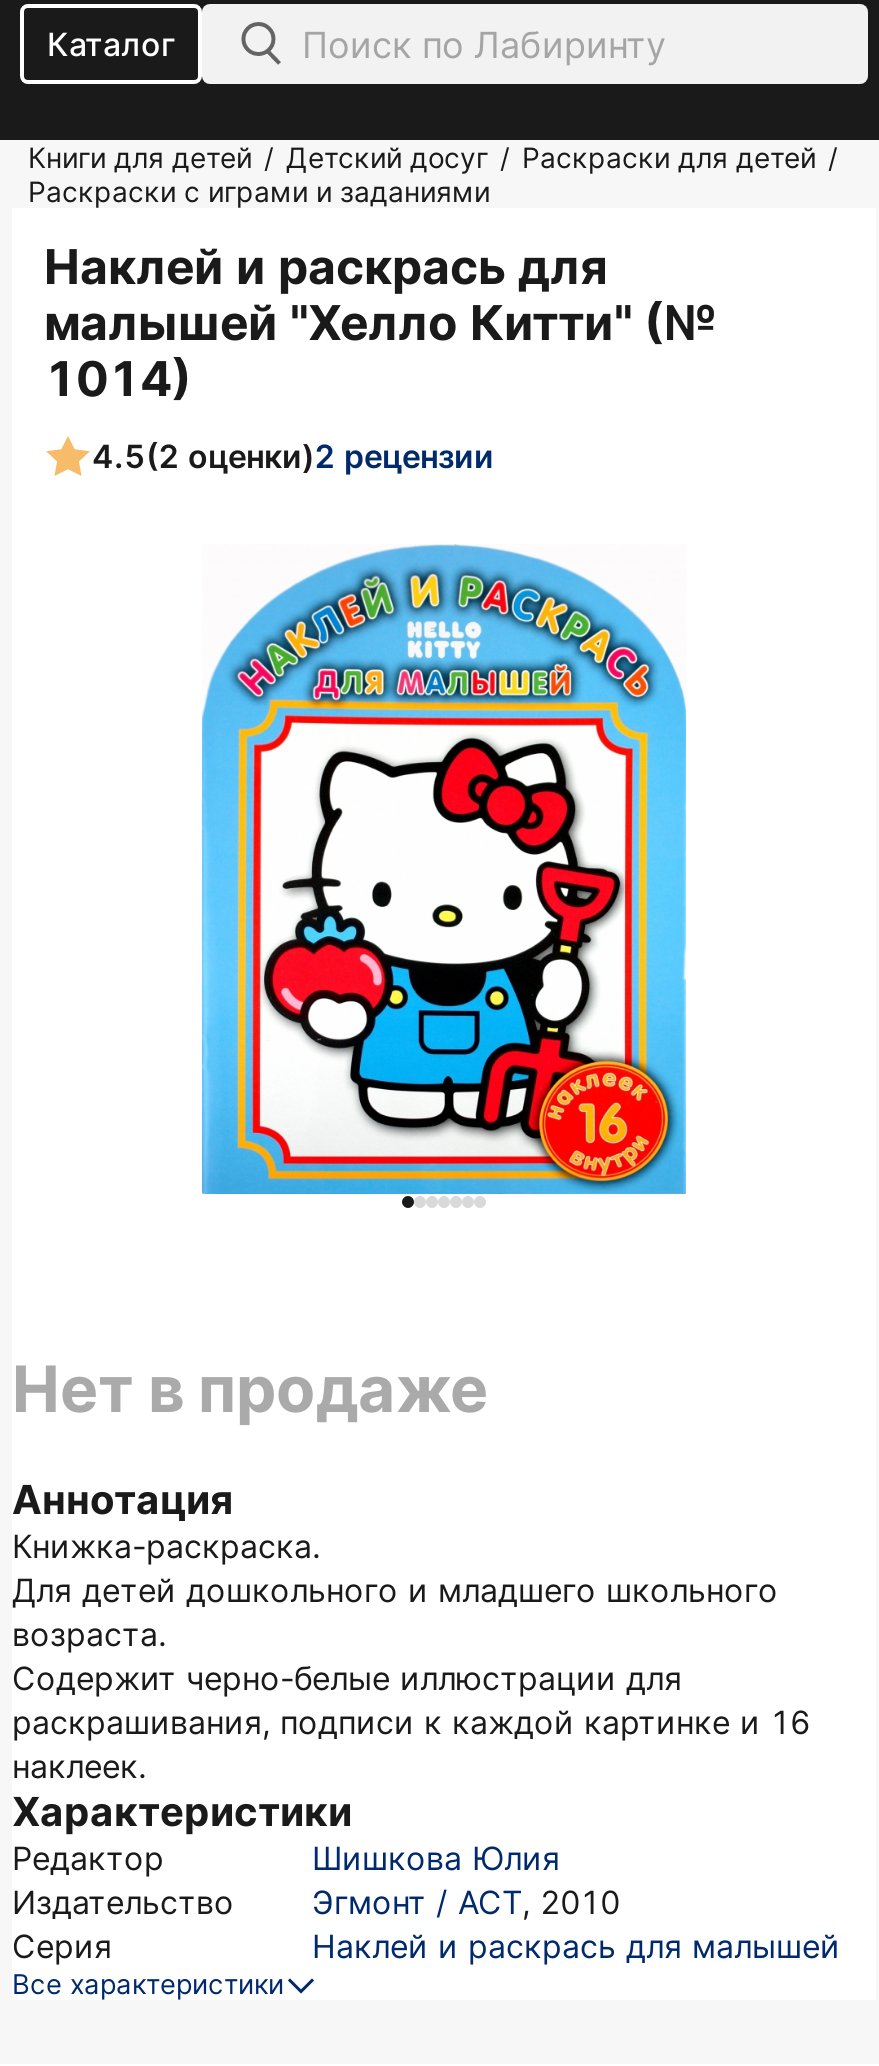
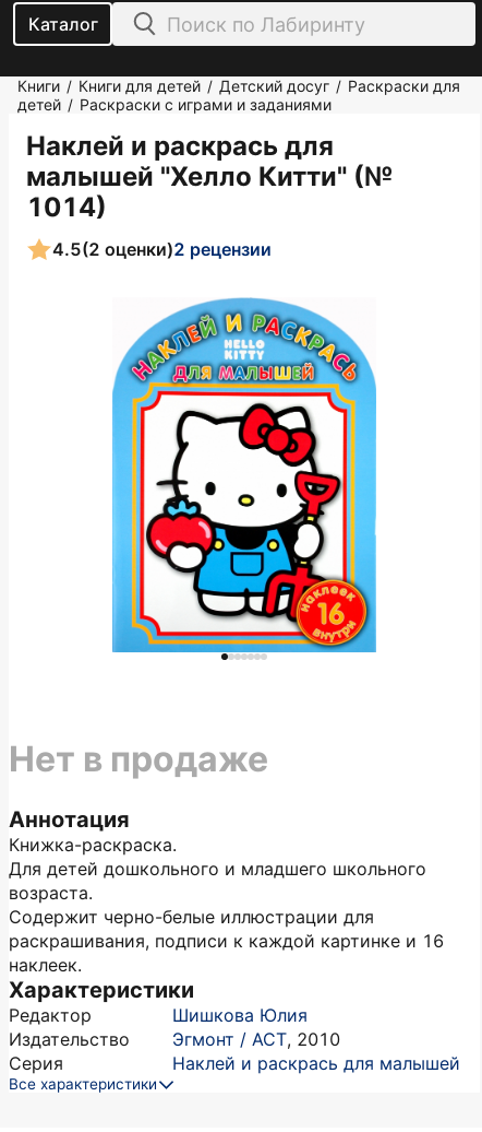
[28,140,838,208] Книги для детей / Детский досуг / Раскраски для детей / | Раскраски с играми и заданиями -> [17,76,460,114] Книги / Книги для детей / Детский досуг / Раскраски для | детей / Раскраски с играми и заданиями

